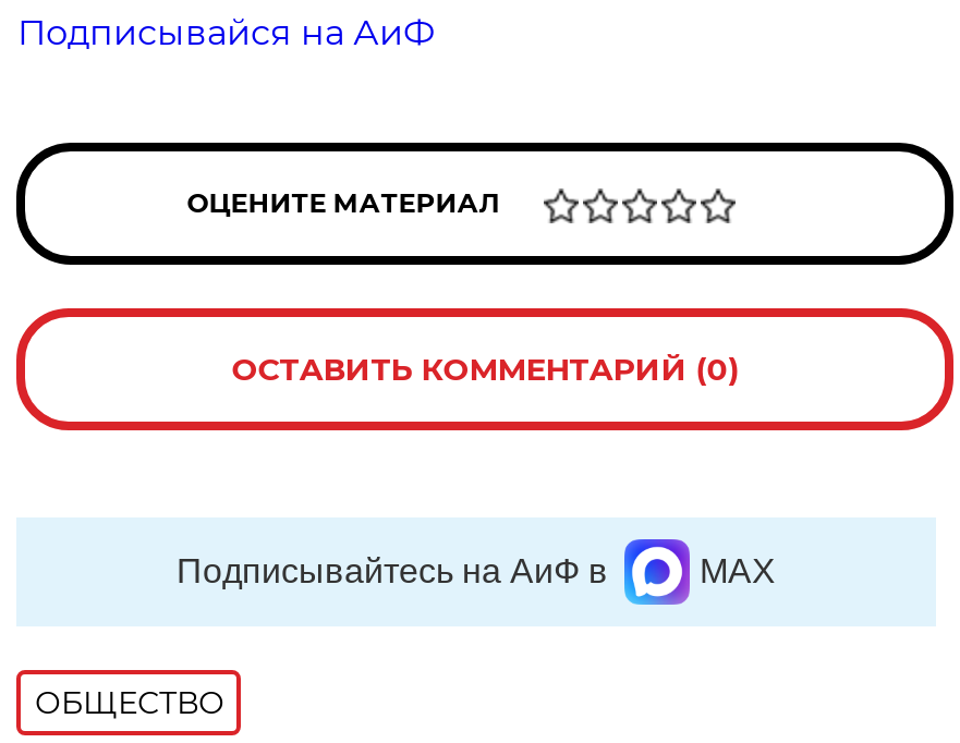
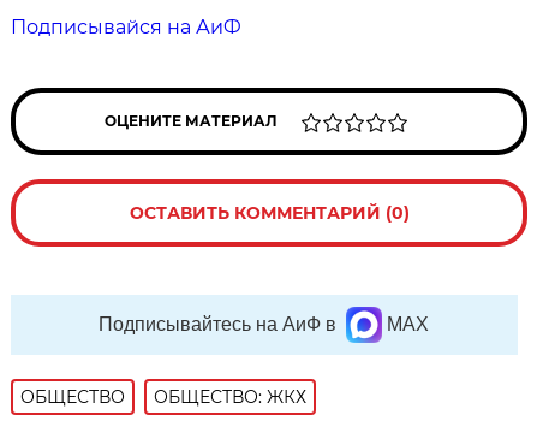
none -> [154,386,307,408] ОБЩЕСТВО: ЖКХ

